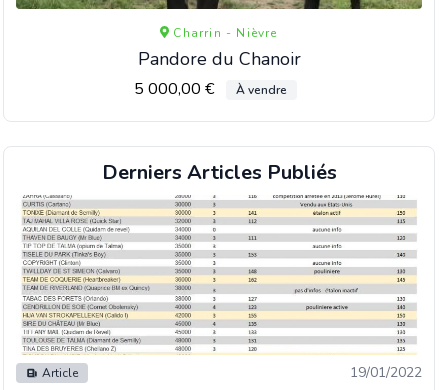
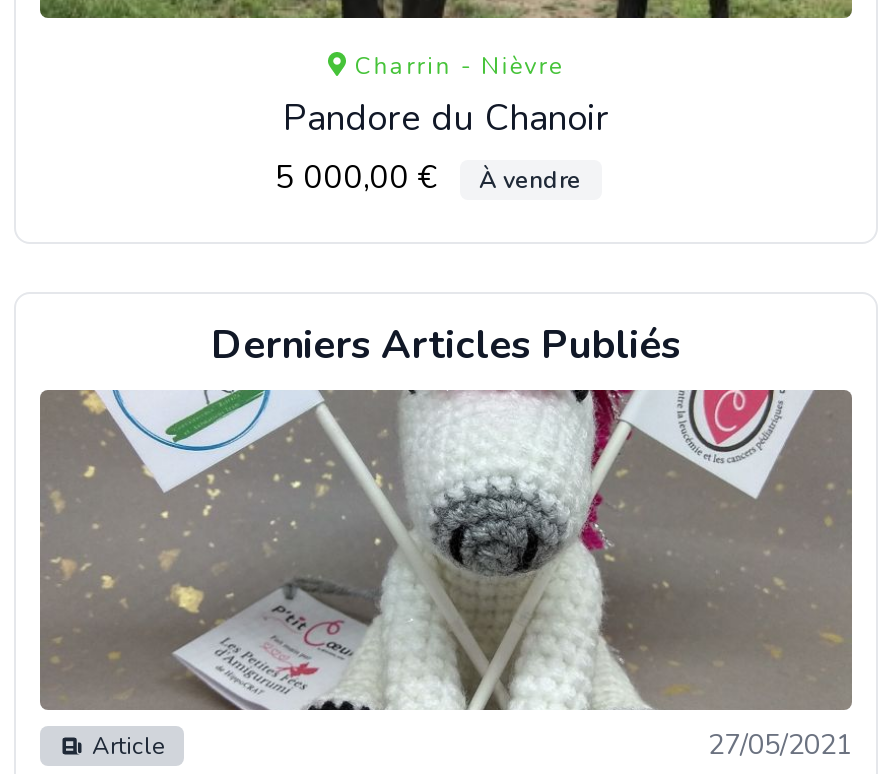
[16,194,422,382] [image] | 19/01/2022 -> [38,388,854,764] [image] | 27/05/2021

